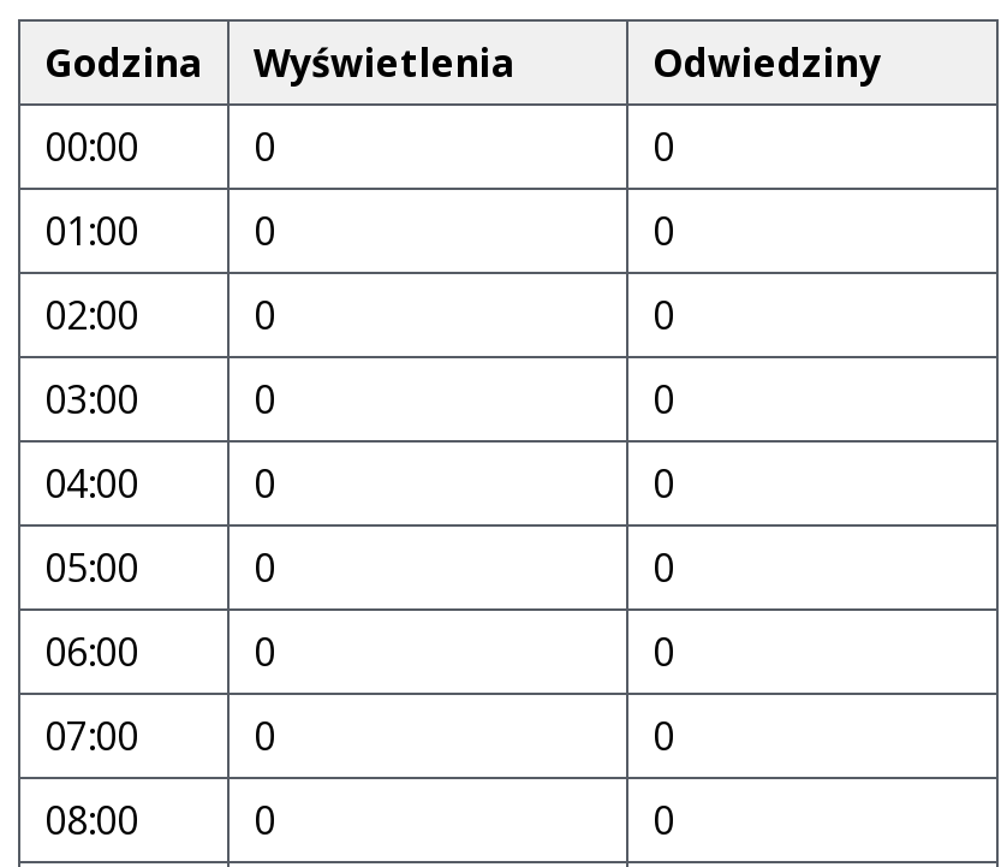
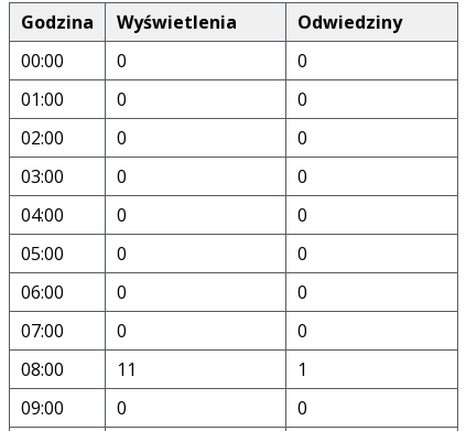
none -> [21,358,307,420] 11 | 1 | 09:00

